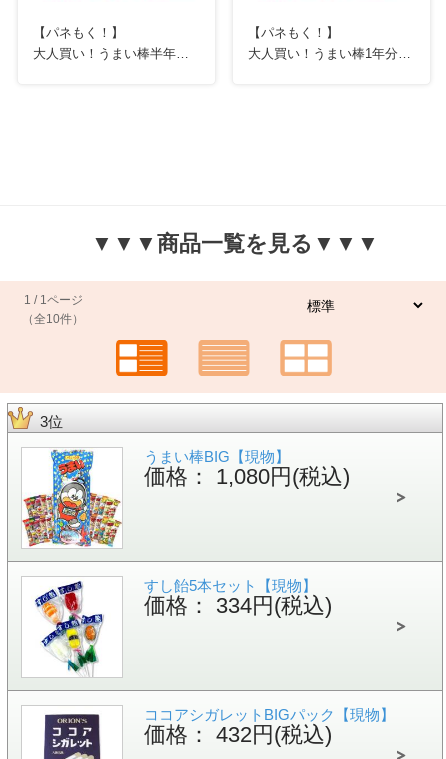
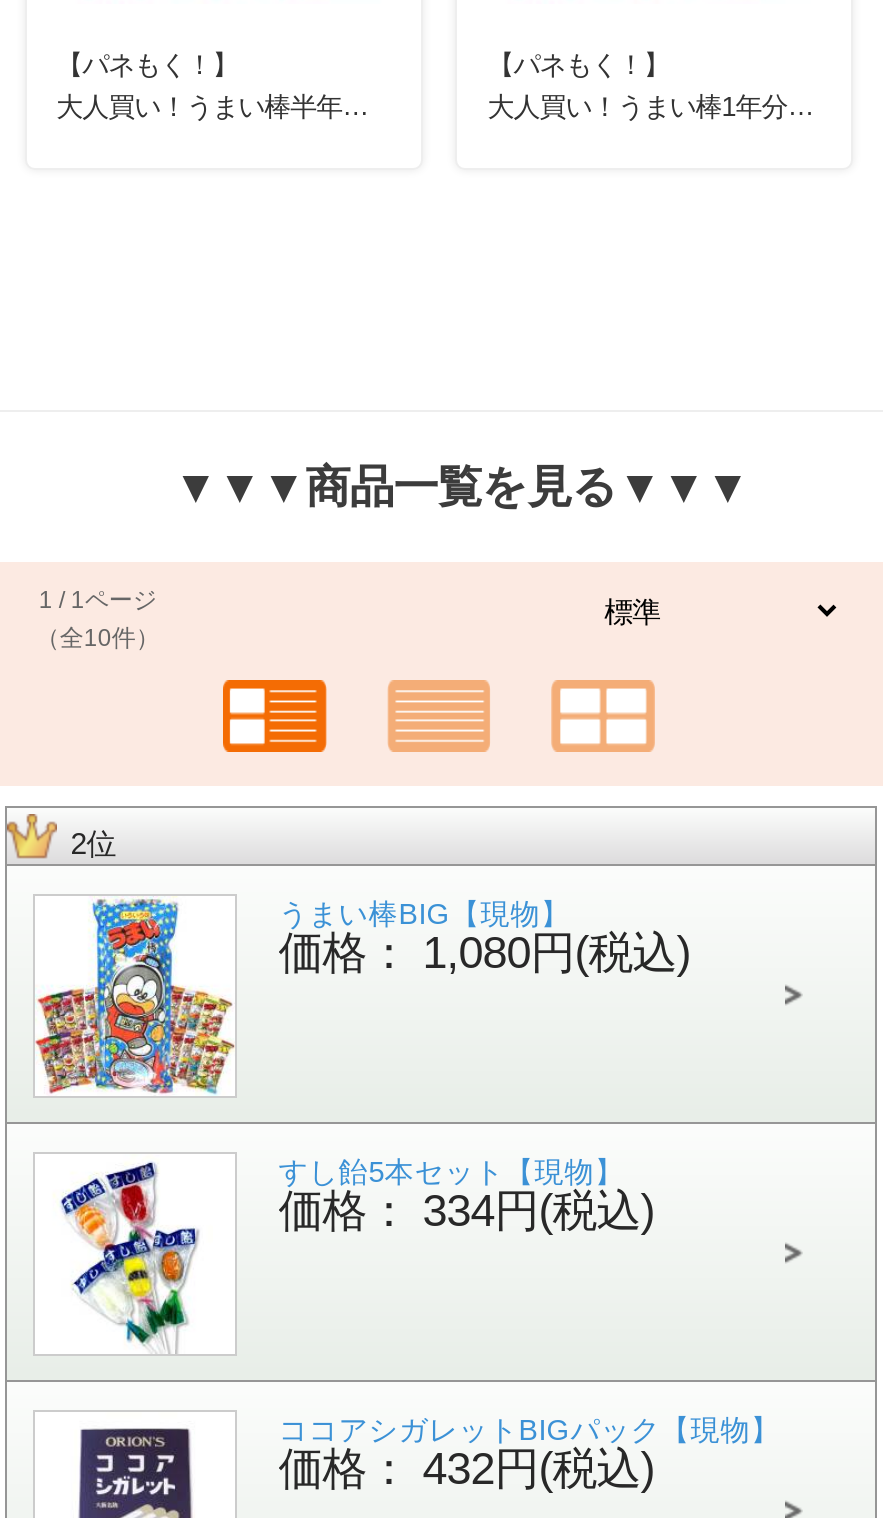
[36,413,63,430] 3位 -> [62,825,116,859] 2位

